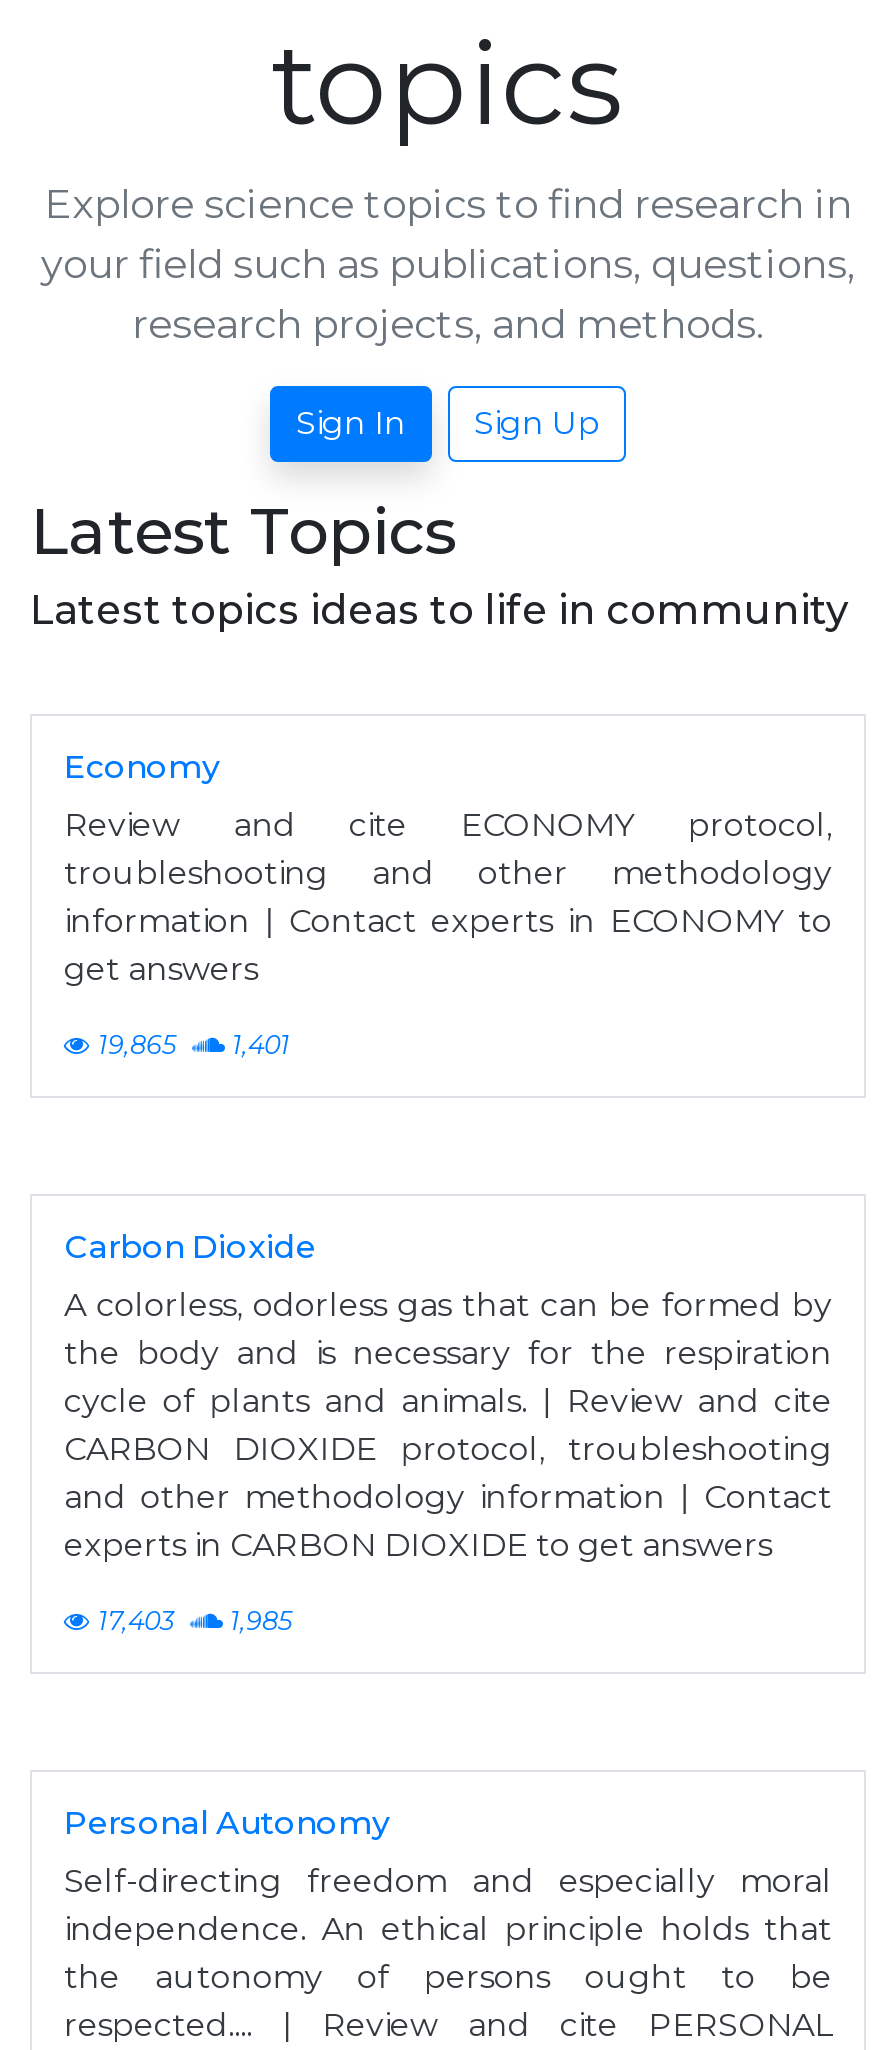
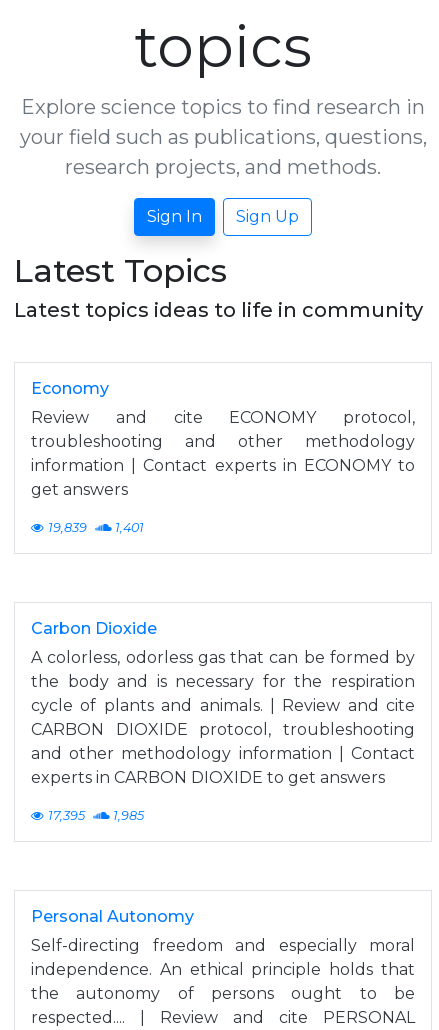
[98,1029,290,1059] 19,865 1,401 -> [48,520,144,535] 19,839 1,401
[98,1605,292,1635] 17,403 1,985 -> [48,808,144,823] 17,395 1,985

